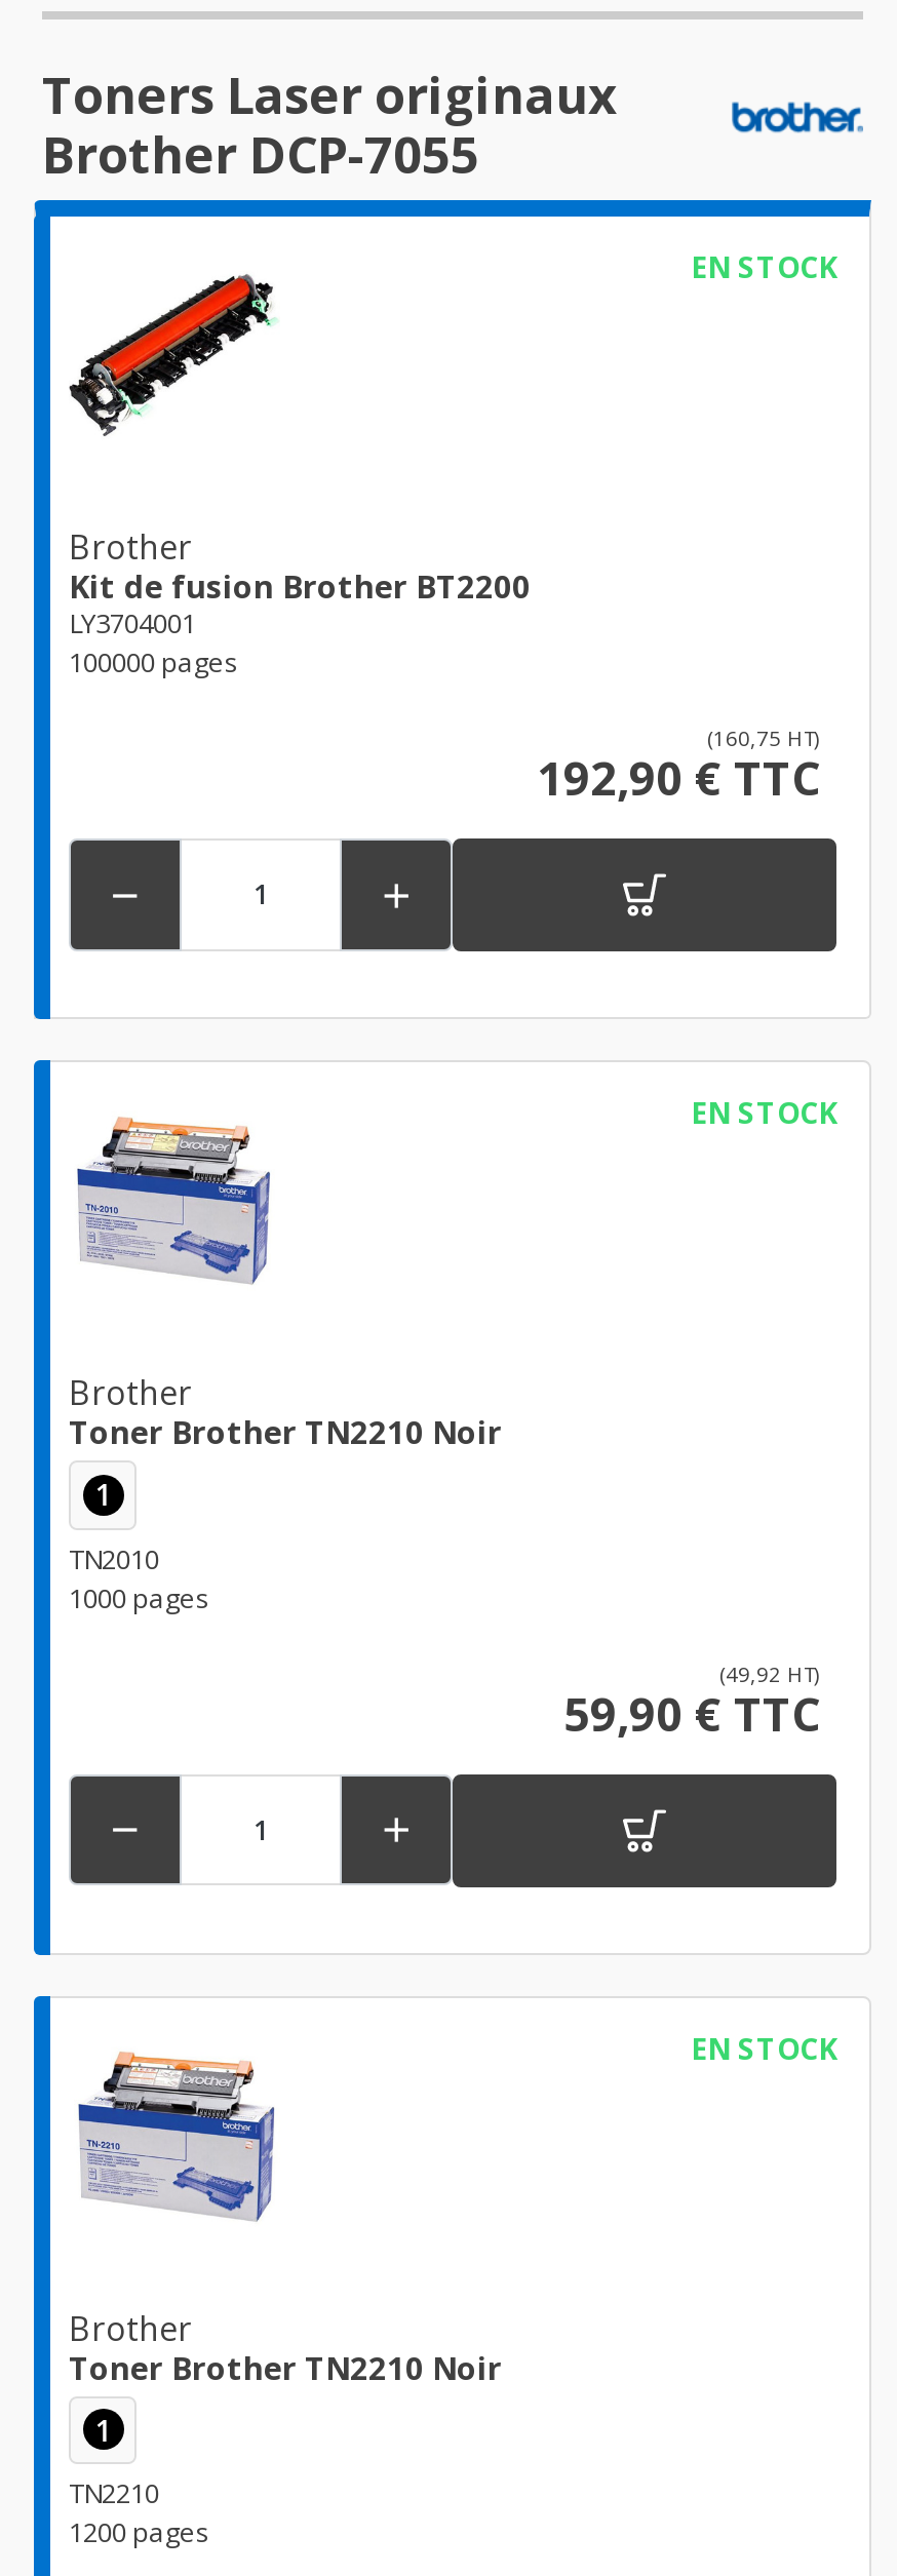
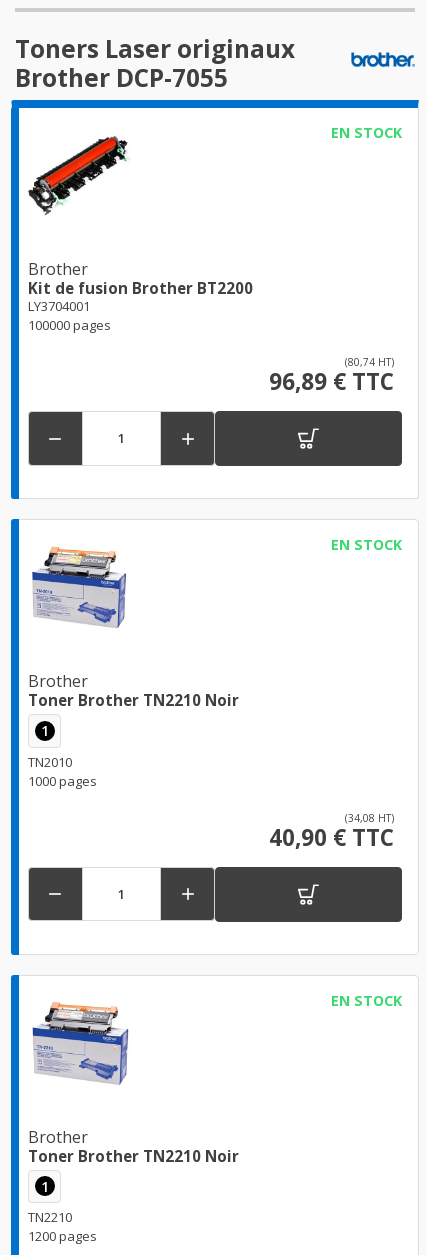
[707,724,820,752] (160,75 HT) -> [345,355,394,369] (80,74 HT)
[537,746,820,810] 192,90 € TTC -> [269,366,394,397] 96,89 € TTC
[719,1658,820,1687] (49,92 HT) -> [345,810,394,824] (34,08 HT)
[563,1681,820,1745] 59,90 € TTC -> [269,821,394,852] 40,90 € TTC

